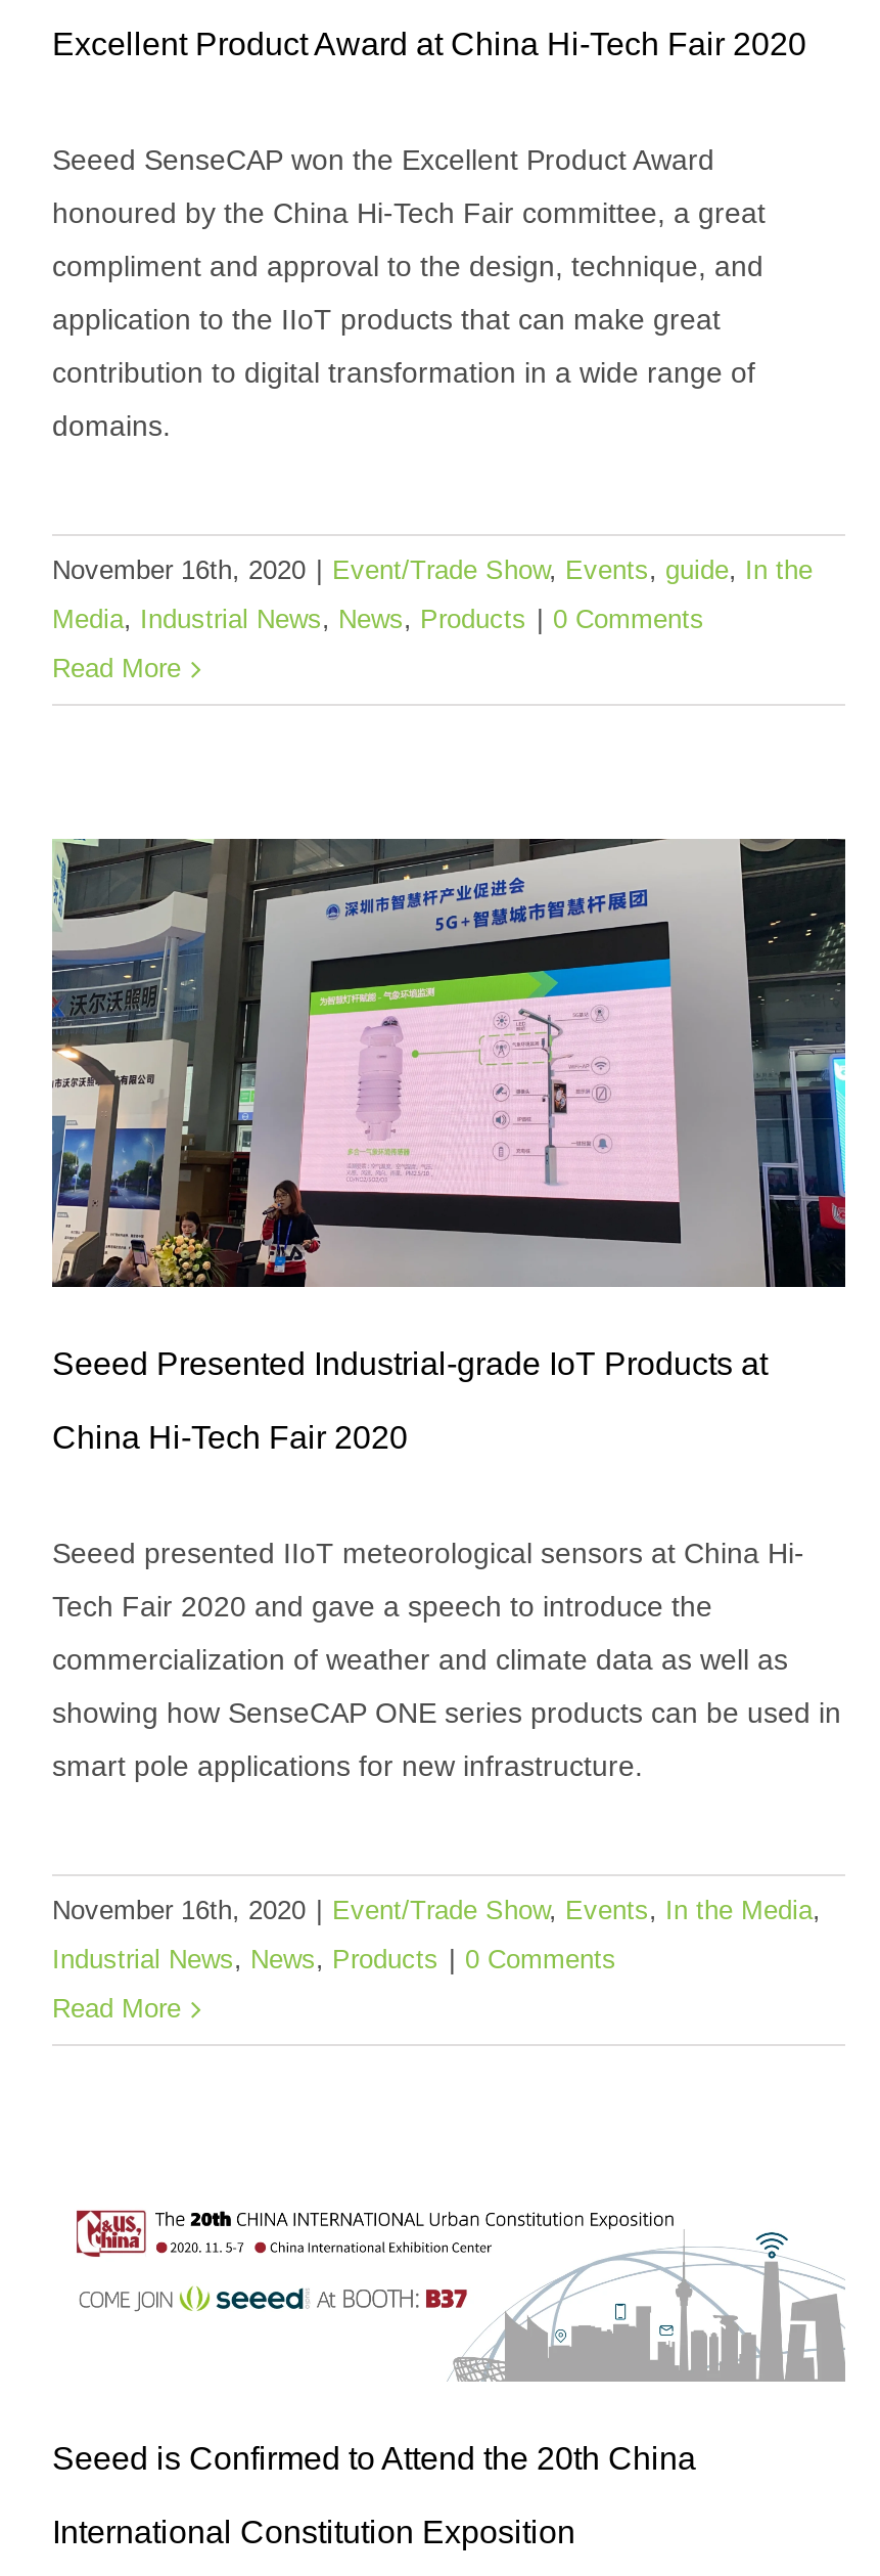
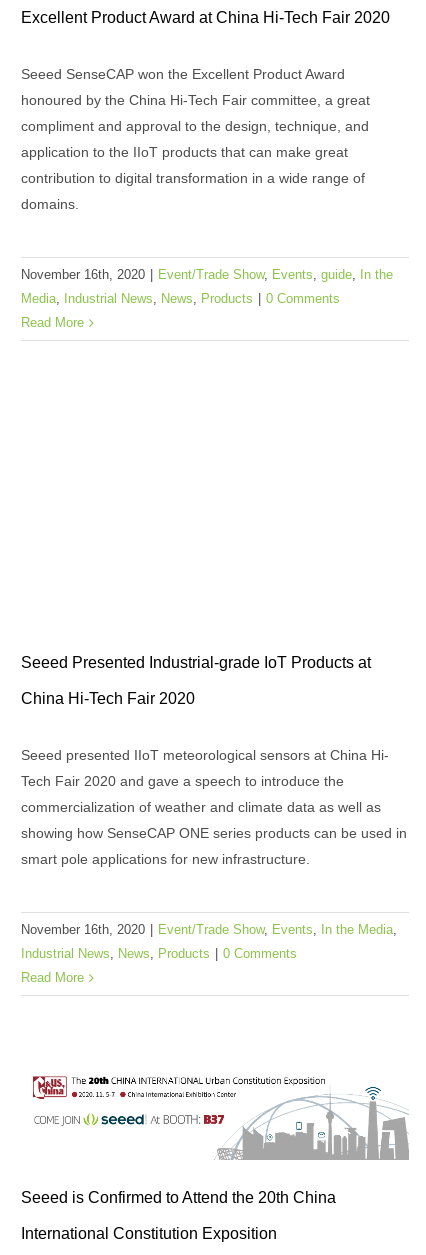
[50,837,847,1289] [image] -> none

